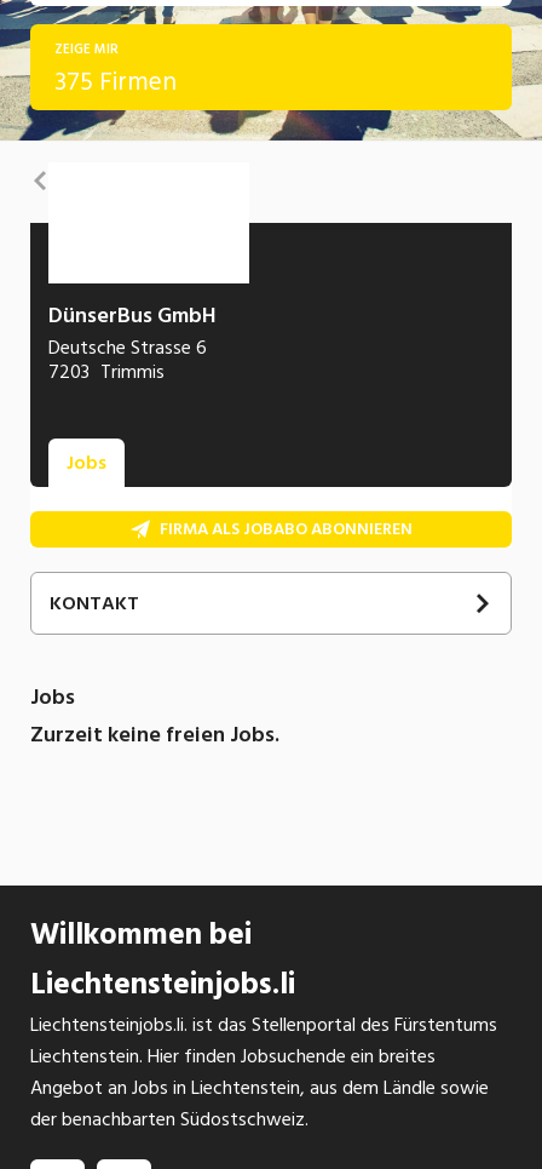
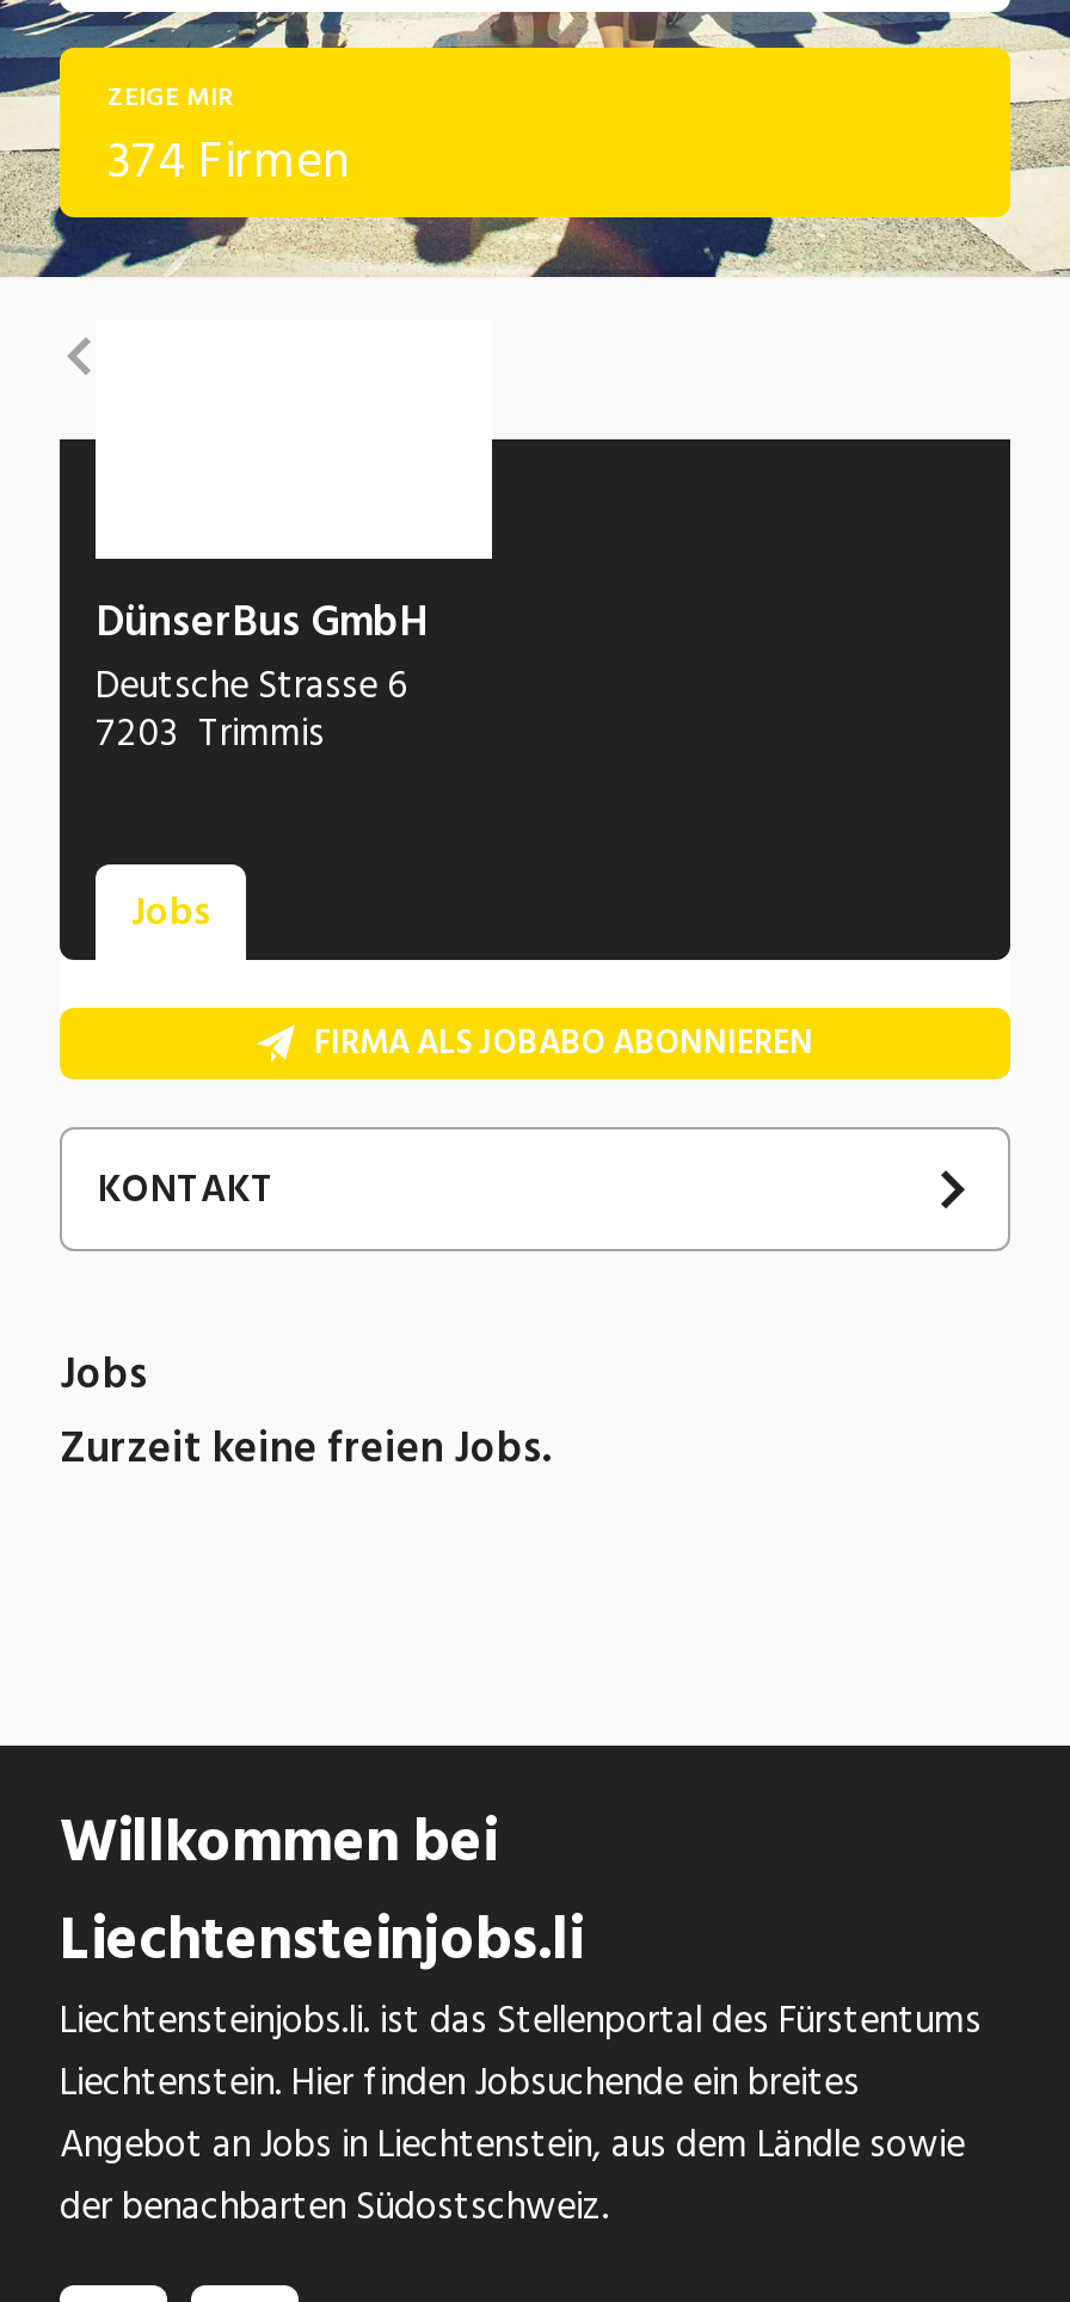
[54,62,177,103] 375 Firmen -> [107,122,351,203] 374 Firmen

